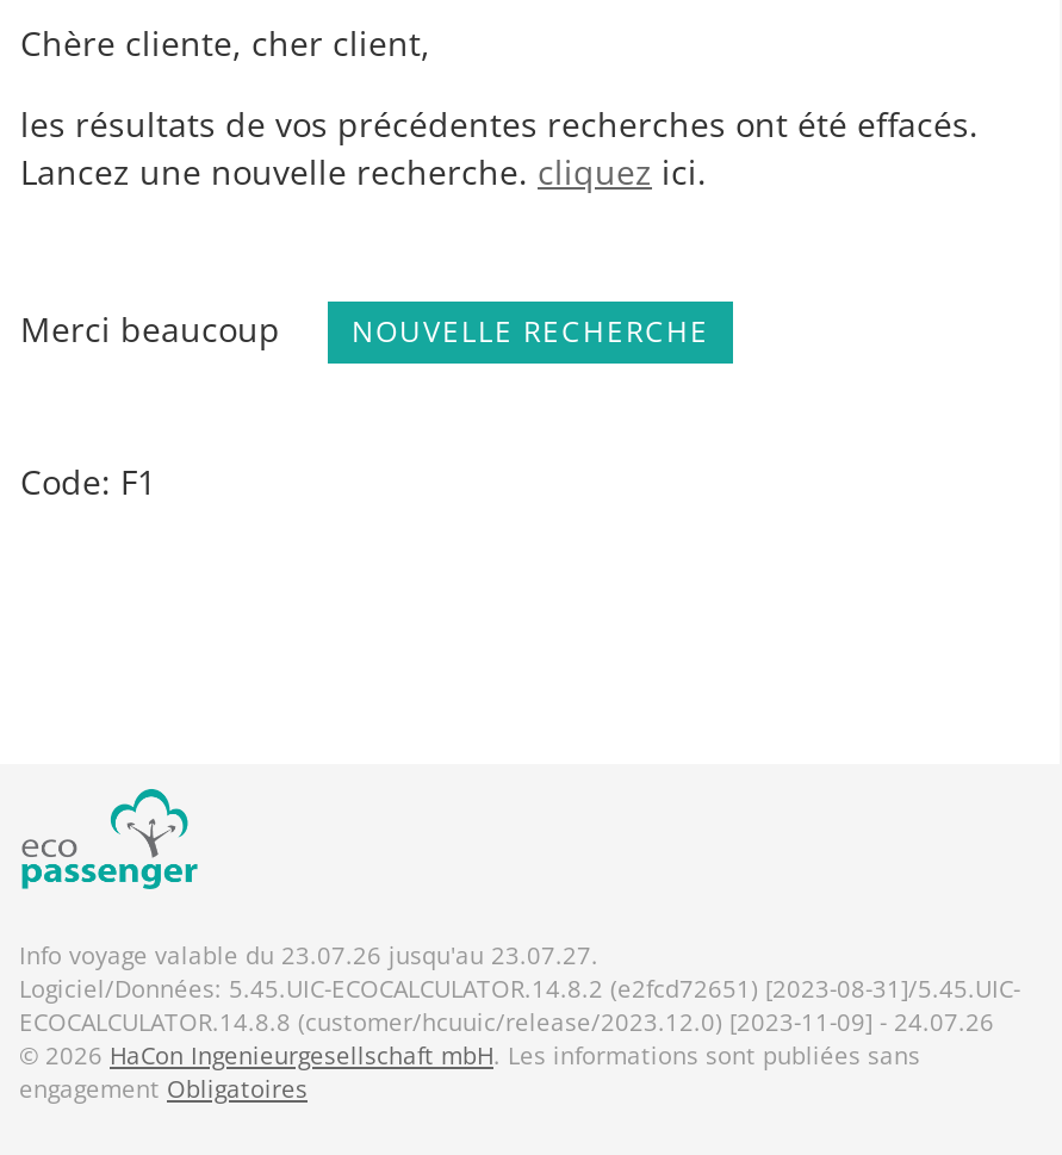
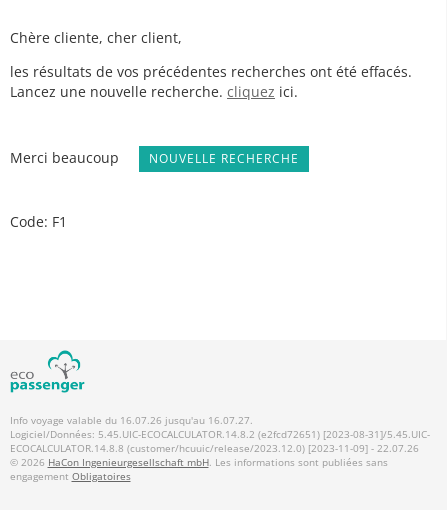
[19,939,598,972] Info voyage valable du 23.07.26 jusqu'au 23.07.27. -> [9,413,252,427] Info voyage valable du 16.07.26 jusqu'au 16.07.27.
[19,1005,994,1039] ECOCALCULATOR.14.8.8 (customer/hcuuic/release/2023.12.0) [2023-11-09] - 24.07.26 -> [9,441,418,455] ECOCALCULATOR.14.8.8 (customer/hcuuic/release/2023.12.0) [2023-11-09] - 22.07.26

